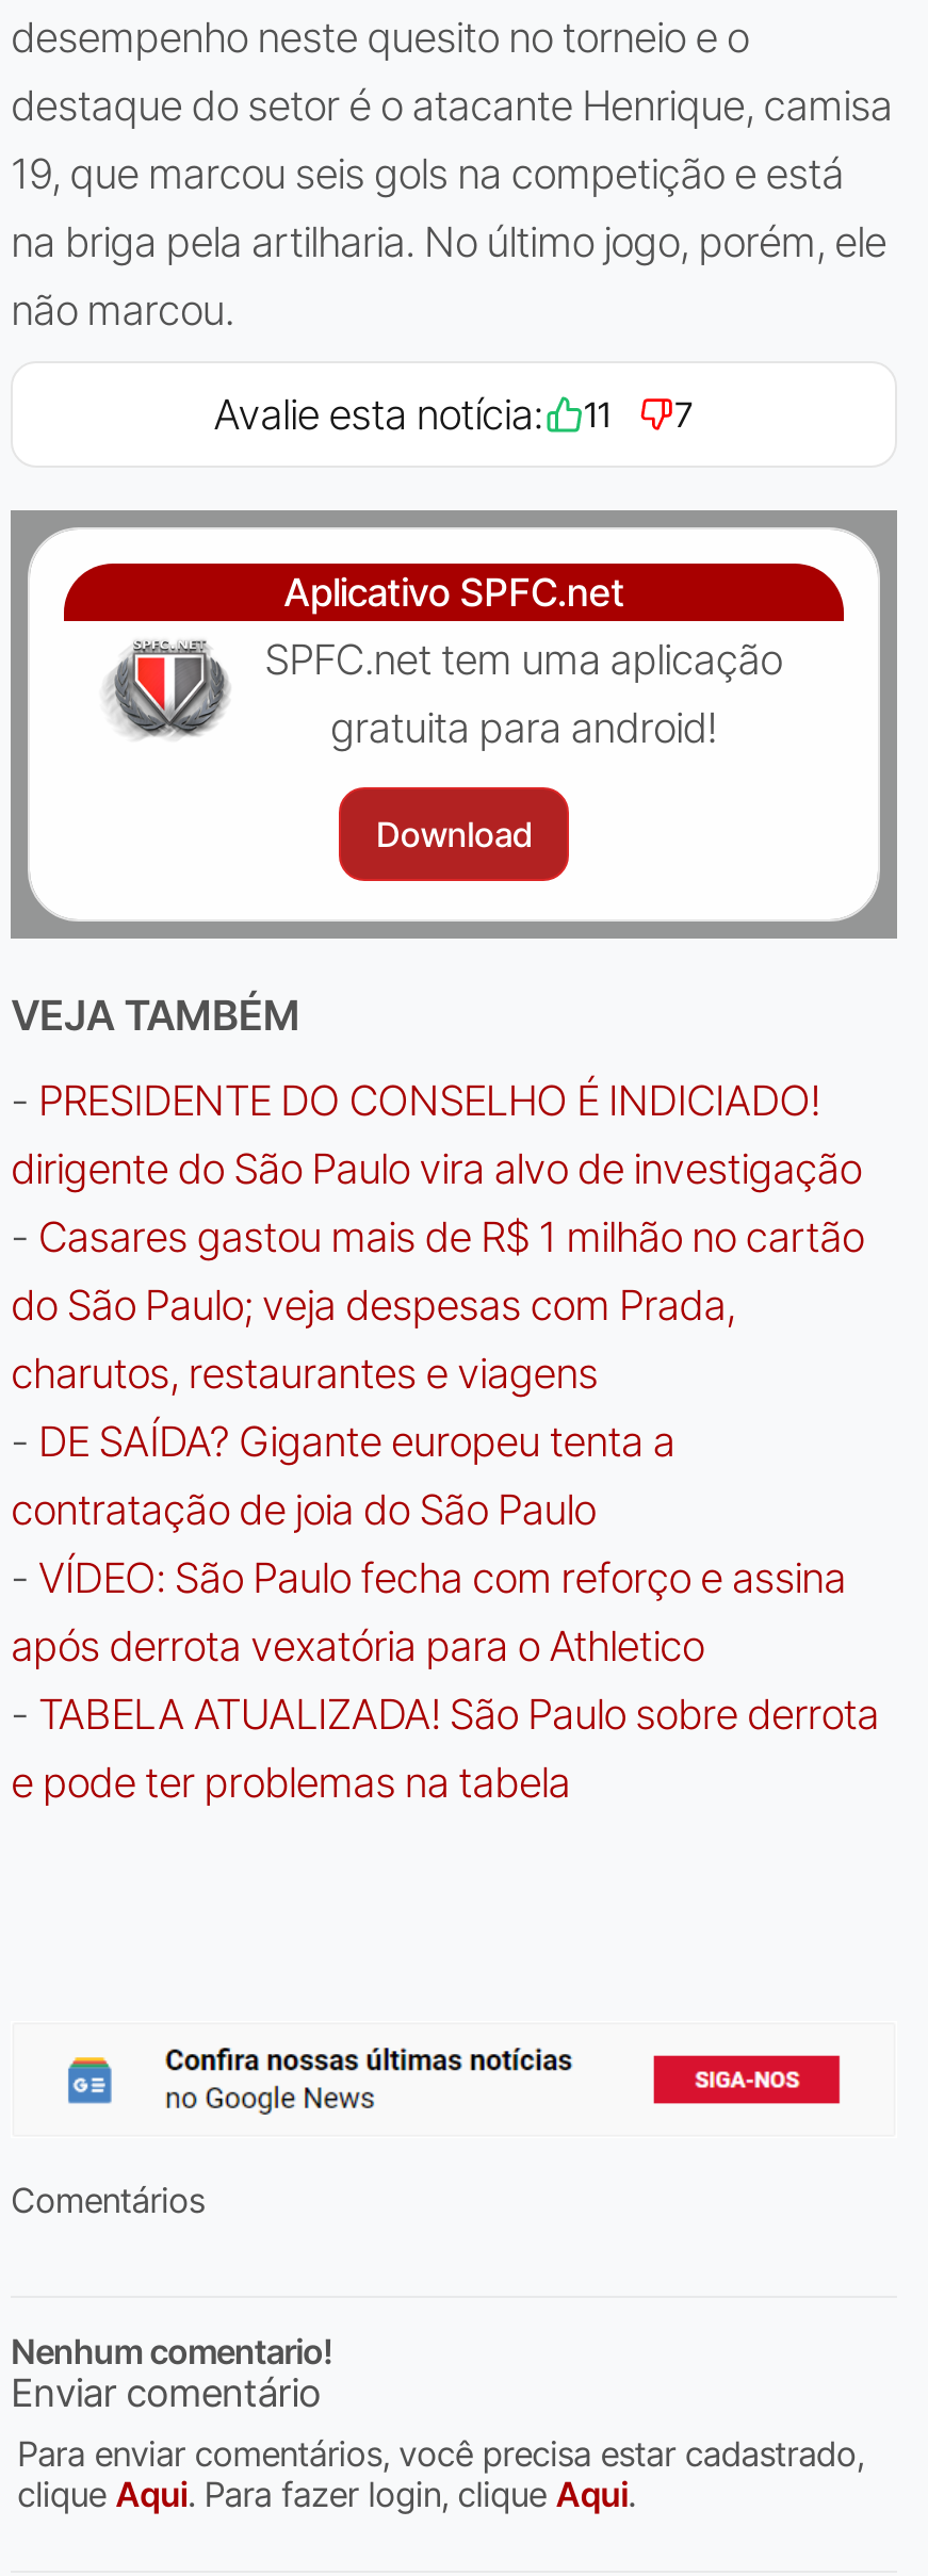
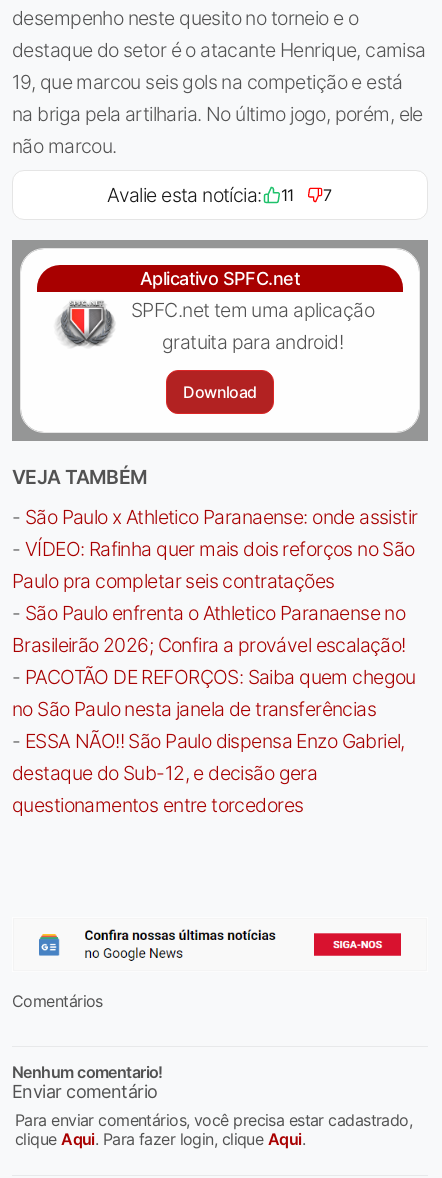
[11,1074,879,1807] - PRESIDENTE DO CONSELHO É INDICIADO! | dirigente do São Paulo vira alvo de investigação | - Casares gastou mais de R$ 1 milhão no cartão | do São Paulo; veja despesas com Prada, | charutos, restaurantes e viagens | - DE SAÍDA? Gigante europeu tenta a | contratação de joia do São Paulo | - VÍDEO: São Paulo fecha com reforço e assina | após derrota vexatória para o Athletico | - TABELA ATUALIZADA! São Paulo sobre derrota | e pode ter problemas na tabela -> [12,505,417,817] - São Paulo x Athletico Paranaense: onde assistir | - VÍDEO: Rafinha quer mais dois reforços no São | Paulo pra completar seis contratações | - São Paulo enfrenta o Athletico Paranaense no | Brasileirão 2026; Confira a provável escalação! | - PACOTÃO DE REFORÇOS: Saiba quem chegou | no São Paulo nesta janela de transferências | - ESSA NÃO!! São Paulo dispensa Enzo Gabriel, | destaque do Sub-12, e decisão gera | questionamentos entre torcedores

